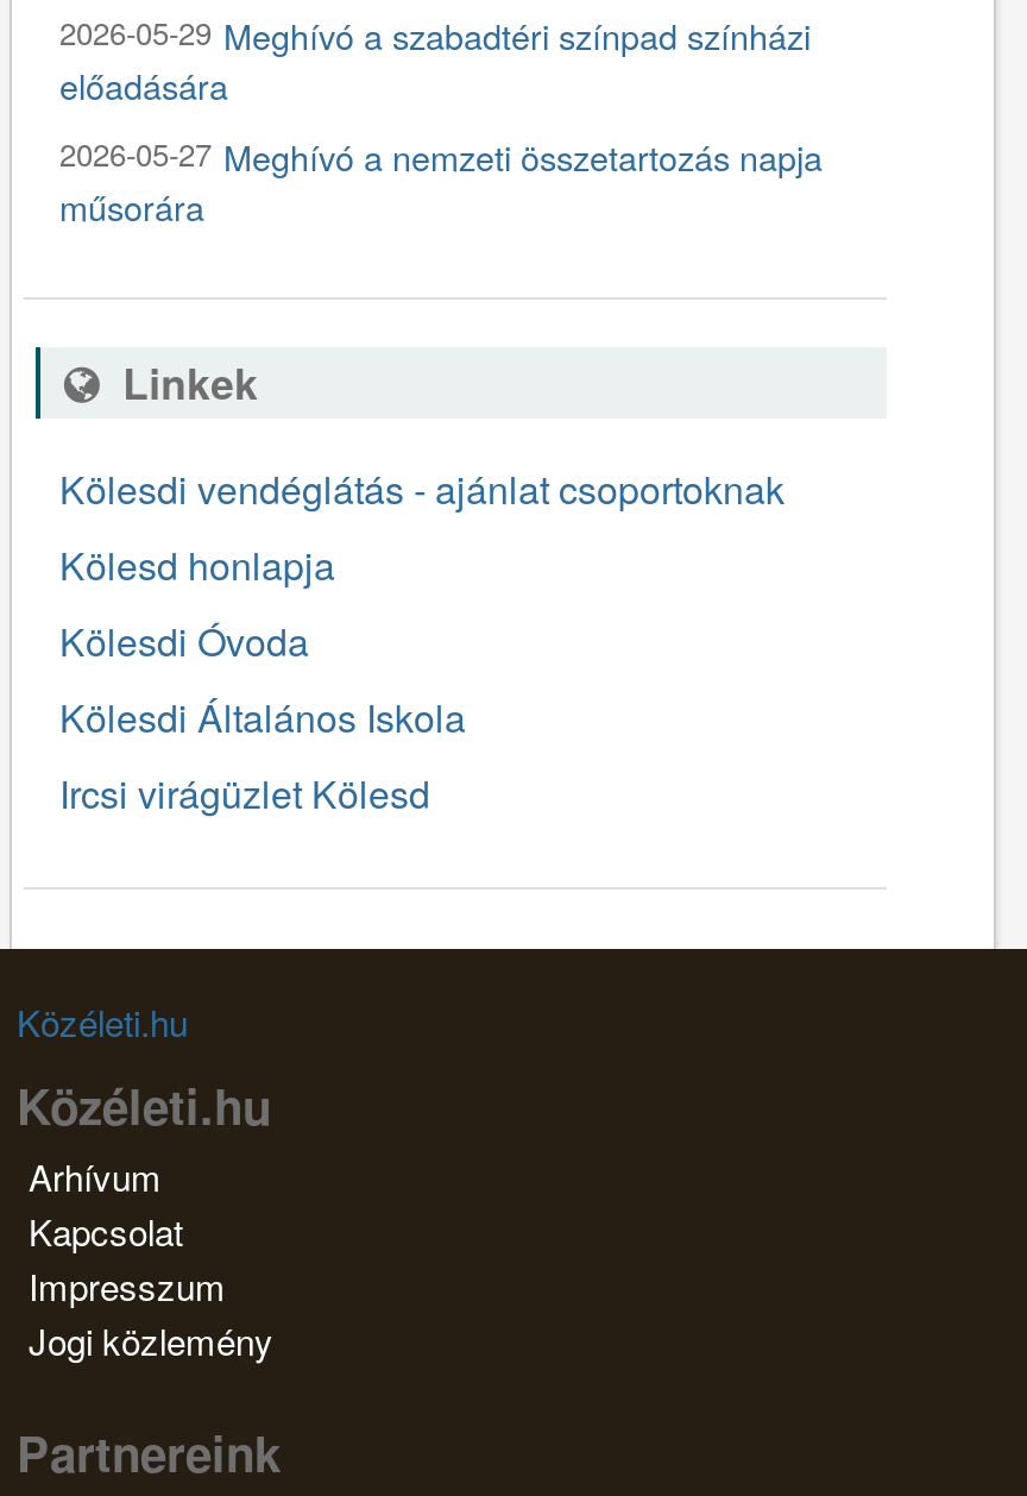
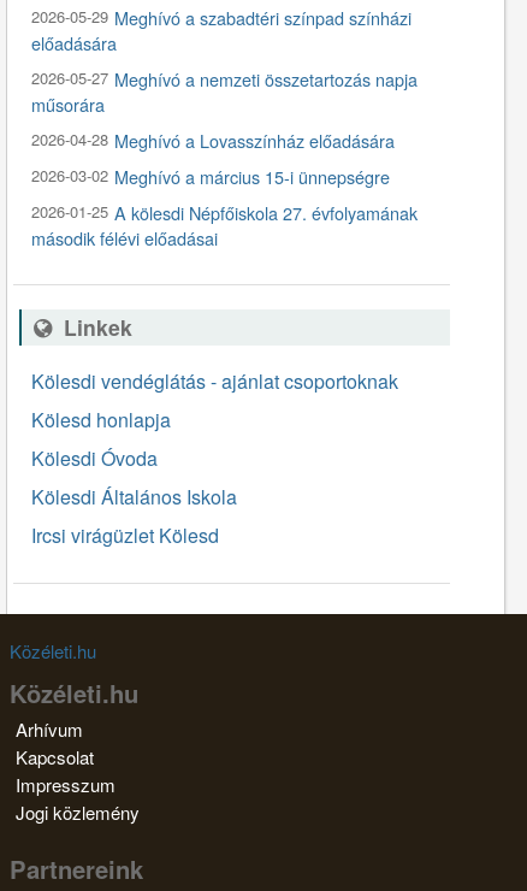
none -> [31,128,418,251] 2026-04-28 Meghívó a Lovasszínház előadására | 2026-03-02 Meghívó a március 15-i ünnepségre | 2026-01-25 A kölesdi Népfőiskola 27. évfolyamának | második félévi előadásai

